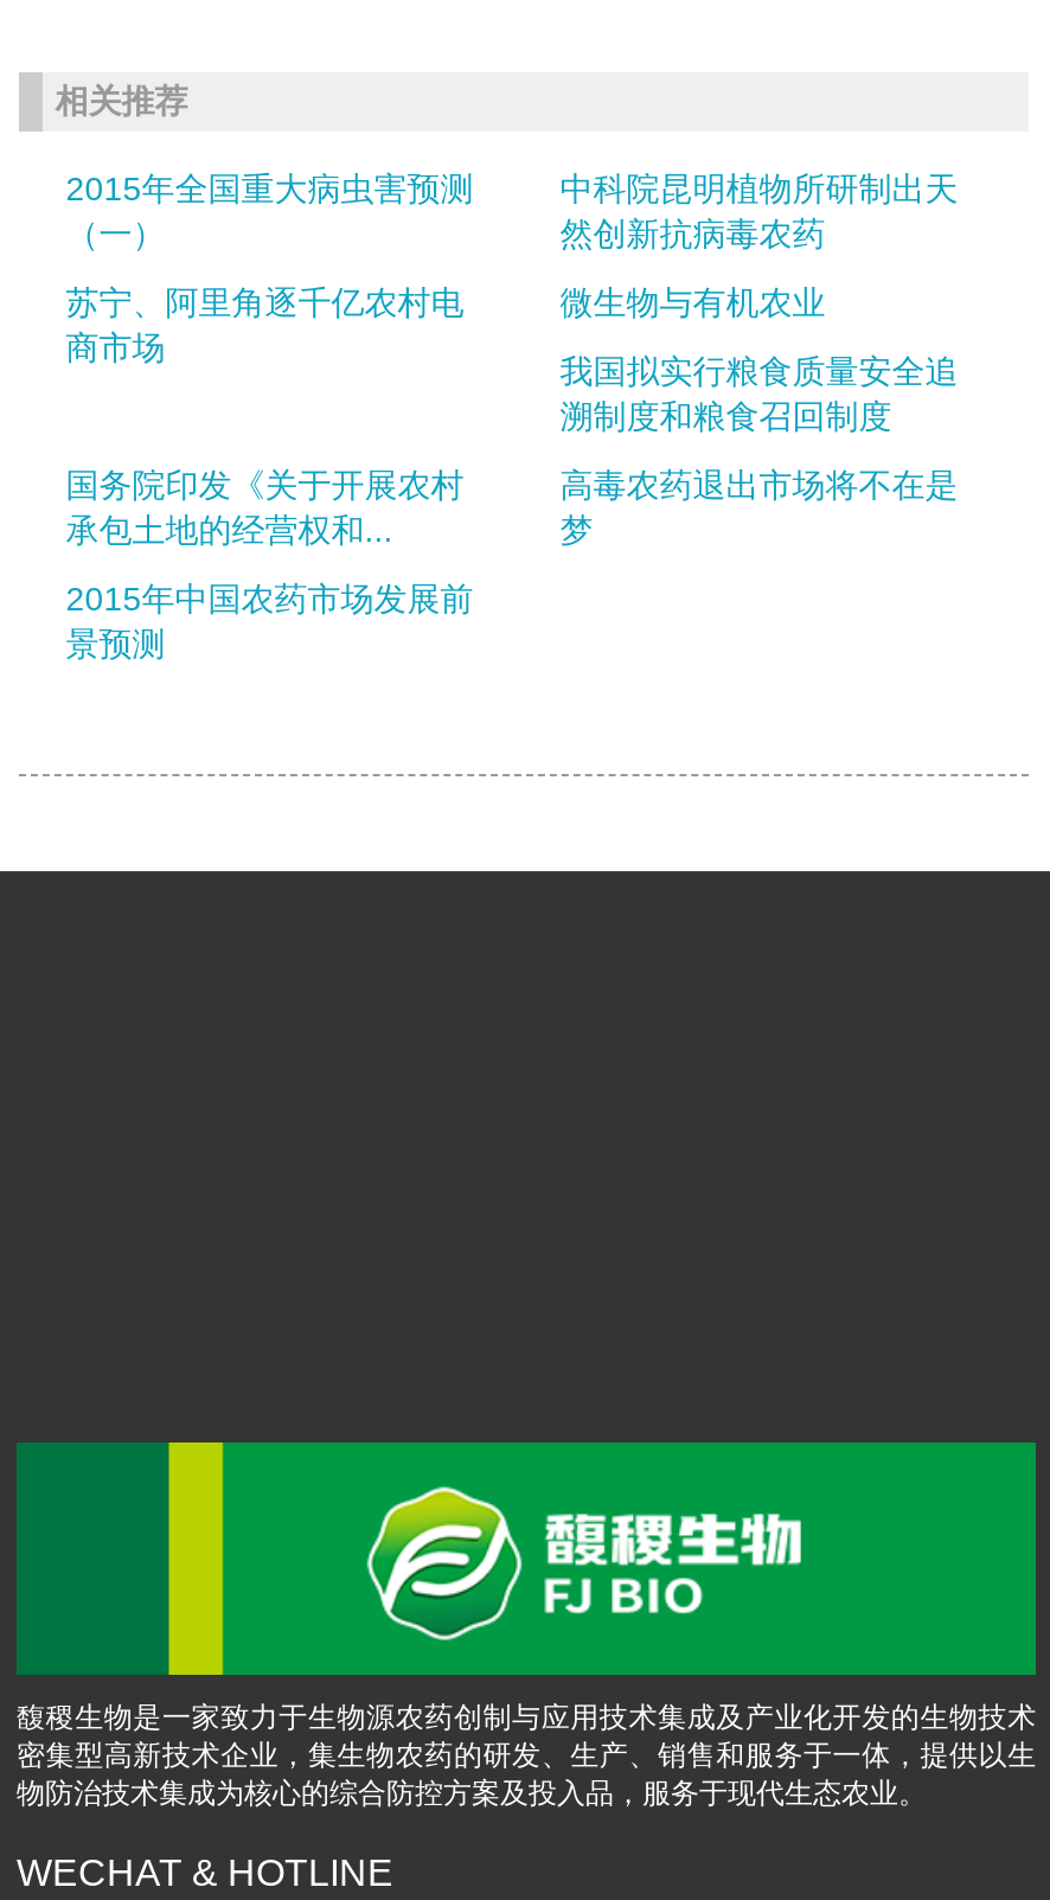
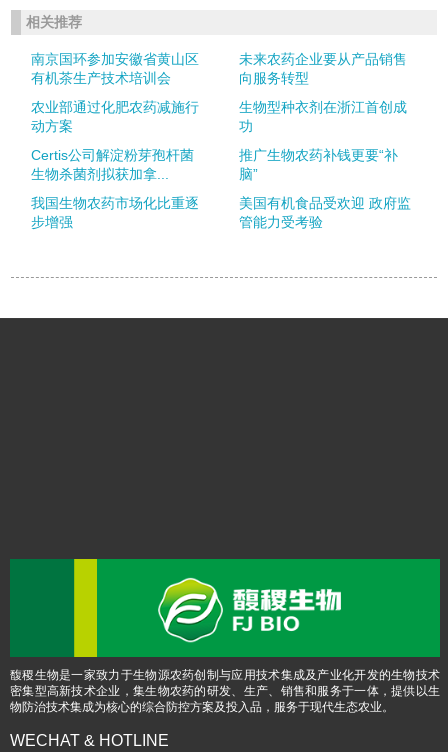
[66,169,474,252] 2015年全国重大病虫害预测 | （一） -> [31,51,199,86] 南京国环参加安徽省黄山区 | 有机茶生产技术培训会
[560,169,958,252] 中科院昆明植物所研制出天 | 然创新抗病毒农药 -> [239,51,407,86] 未来农药企业要从产品销售 | 向服务转型
[66,283,464,366] 苏宁、阿里角逐千亿农村电 | 商市场 -> [31,99,199,134] 农业部通过化肥农药减施行 | 动方案
[560,283,826,321] 微生物与有机农业 -> [239,99,407,134] 生物型种衣剂在浙江首创成 | 功
[560,352,958,435] 我国拟实行粮食质量安全追 | 溯制度和粮食召回制度 -> [31,147,194,182] Certis公司解淀粉芽孢杆菌 | 生物杀菌剂拟获加拿...
[66,466,464,549] 国务院印发《关于开展农村 | 承包土地的经营权和... -> [239,147,398,182] 推广生物农药补钱更要“补 | 脑”
[560,466,958,549] 高毒农药退出市场将不在是 | 梦 -> [31,195,199,230] 我国生物农药市场化比重逐 | 步增强
[66,580,474,663] 2015年中国农药市场发展前 | 景预测 -> [239,195,411,230] 美国有机食品受欢迎 政府监 | 管能力受考验

